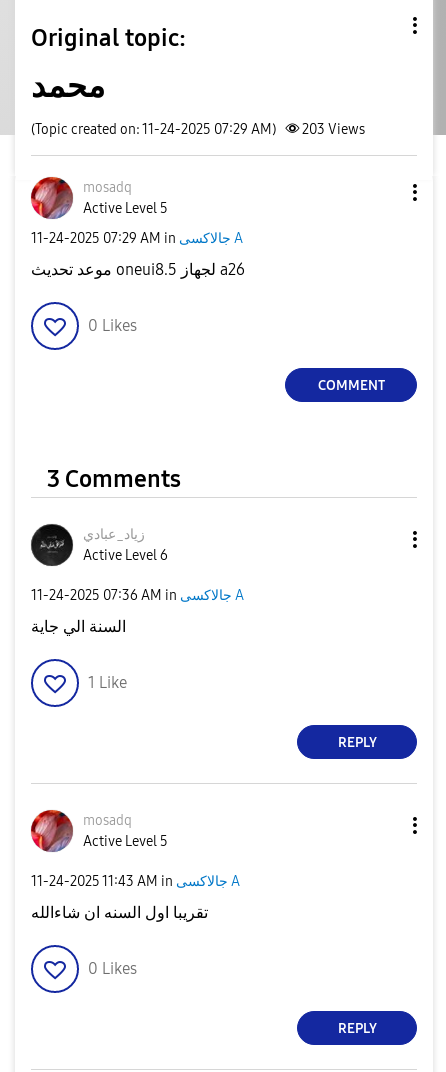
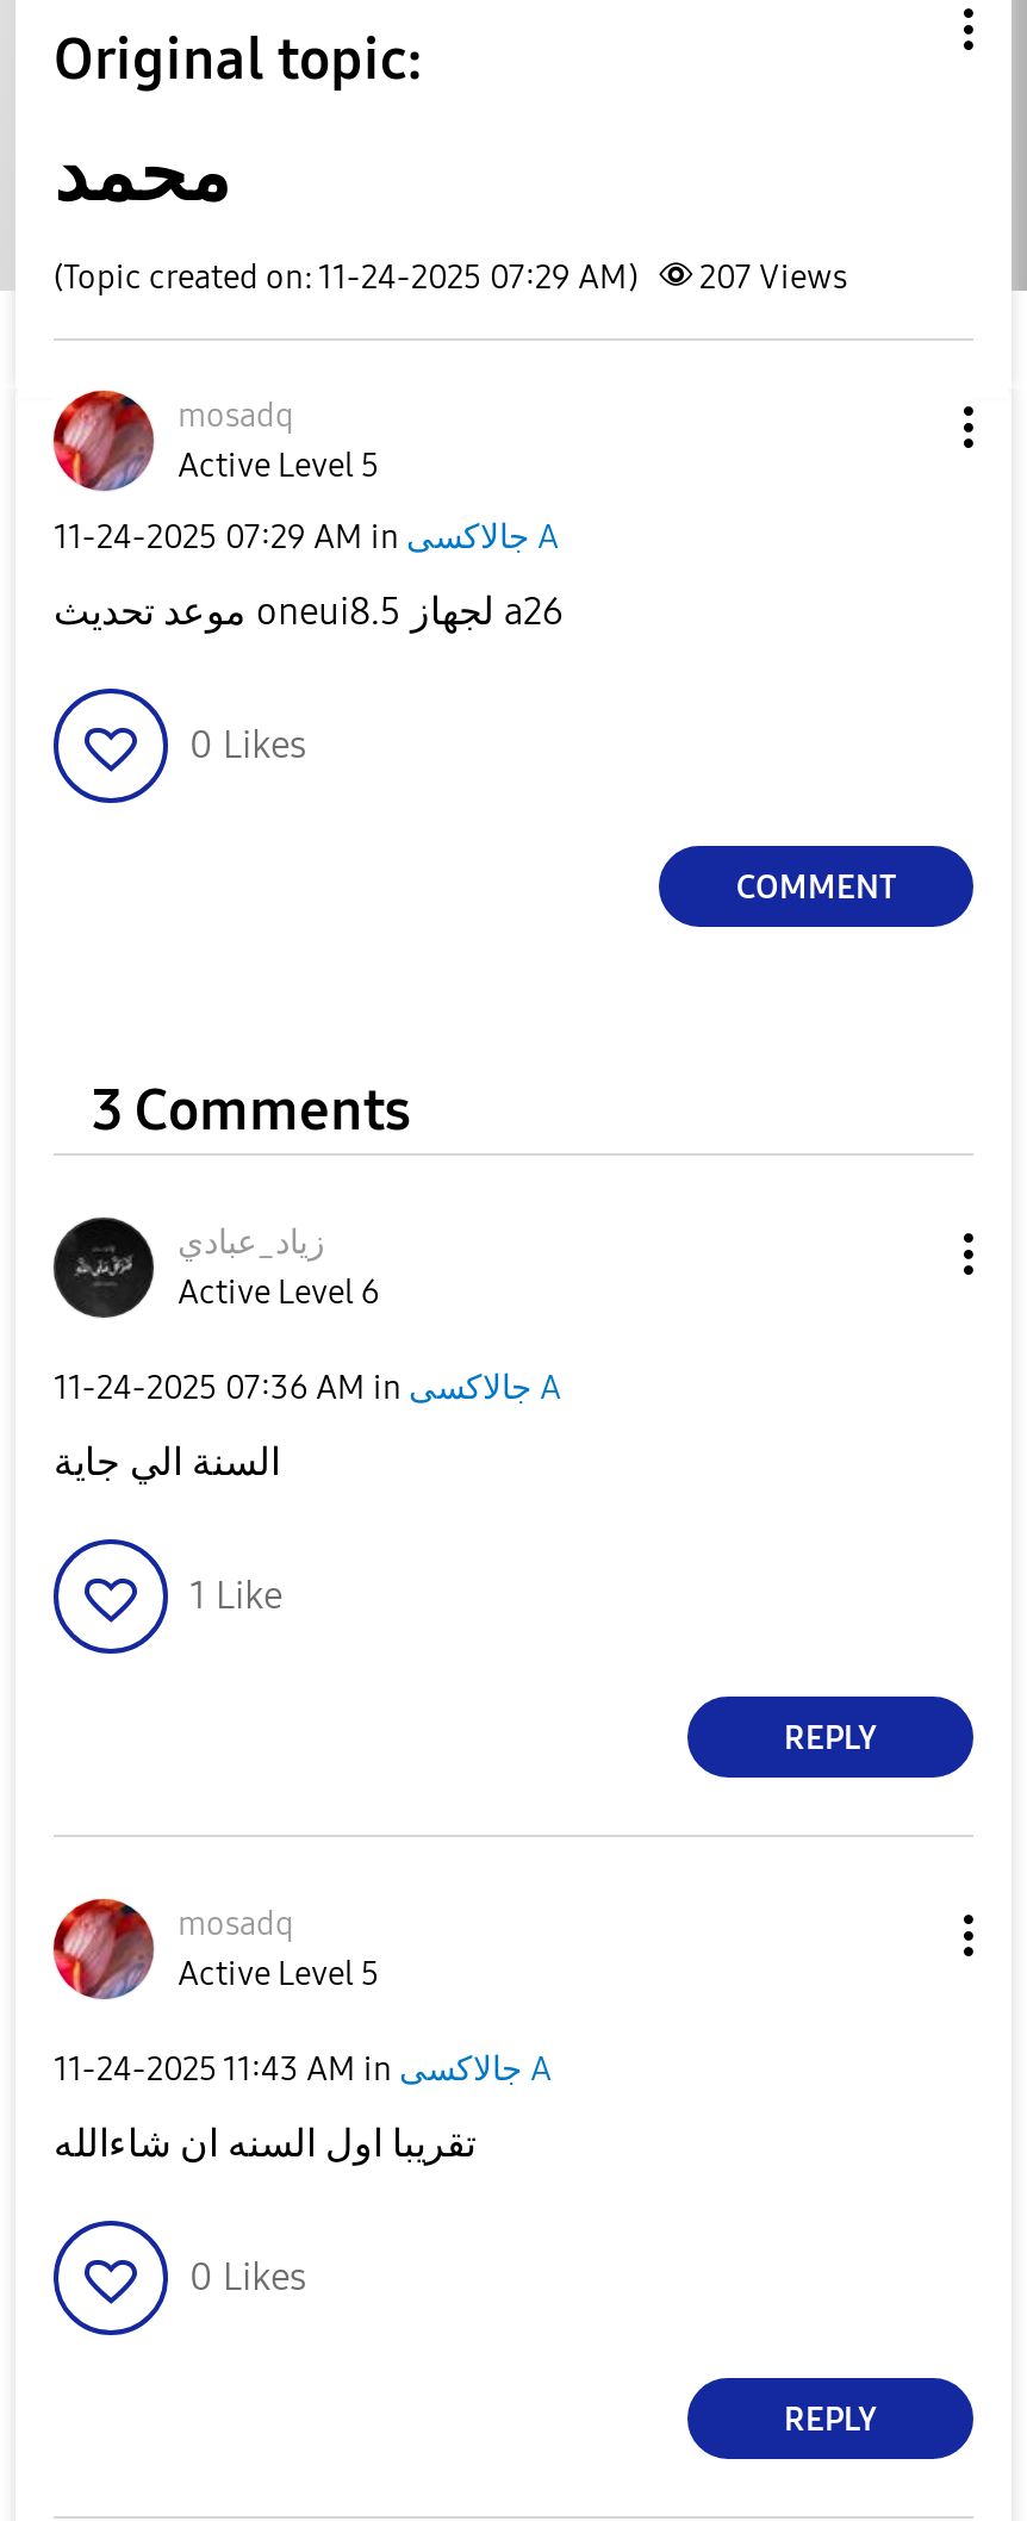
[31,121,365,138] (Topic created on: 11-24-2025 07:29 AM) 203 Views -> [54,257,847,298] (Topic created on: 11-24-2025 07:29 AM) 207 Views

